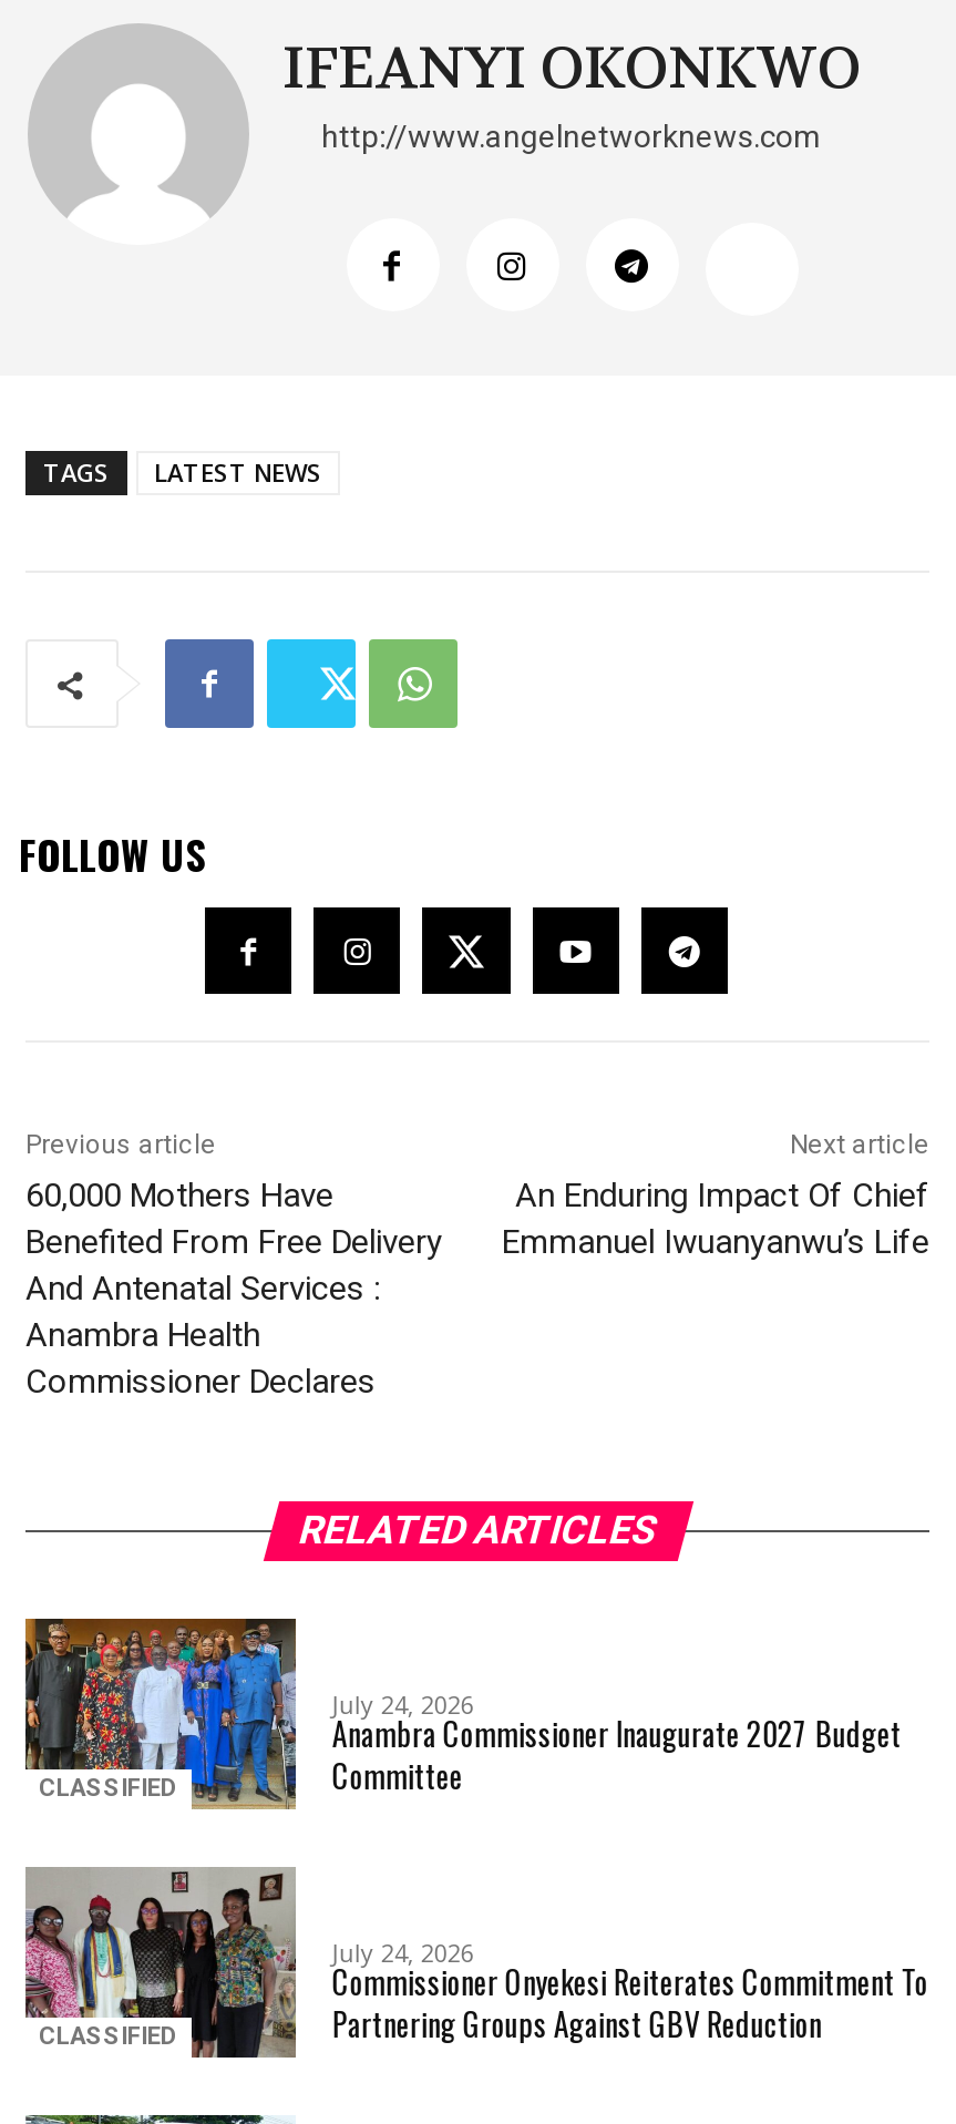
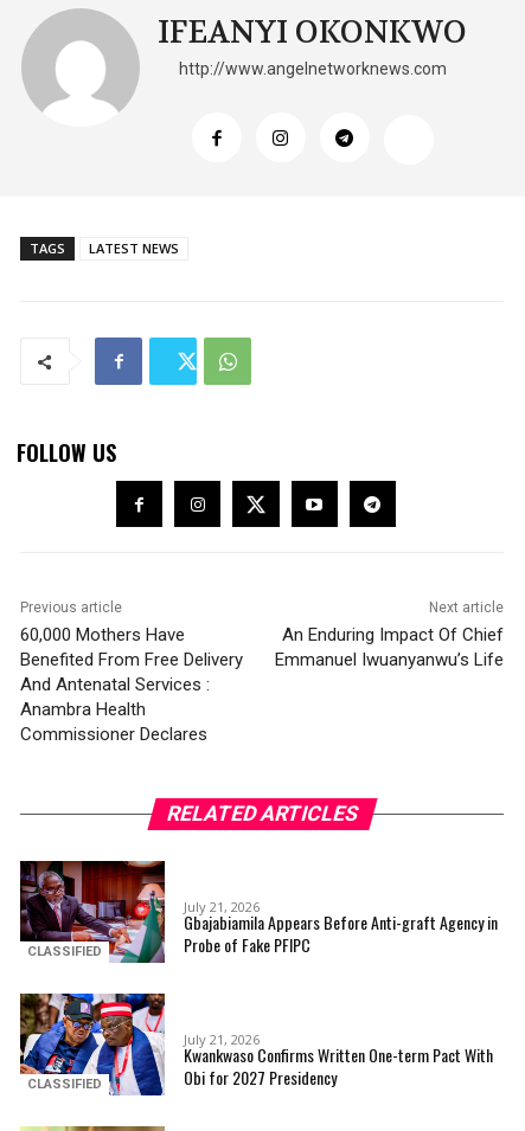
[23,1617,901,1812] [image] | Anambra Commissioner Inaugurate 2027 Budget | Committee -> [19,860,498,964] [image] | Gbajabiamila Appears Before Anti-graft Agency in | Probe of Fake PFIPC
[332,1688,474,1721] July 24, 2026 -> [184,898,260,916] July 21, 2026
[23,1867,928,2060] [image] | Commissioner Onyekesi Reiterates Commitment To | Partnering Groups Against GBV Reduction -> [19,992,493,1097] [image] | Kwankwaso Confirms Written One-term Pact With | Obi for 2027 Presidency
[332,1935,474,1968] July 24, 2026 -> [184,1030,260,1048] July 21, 2026

